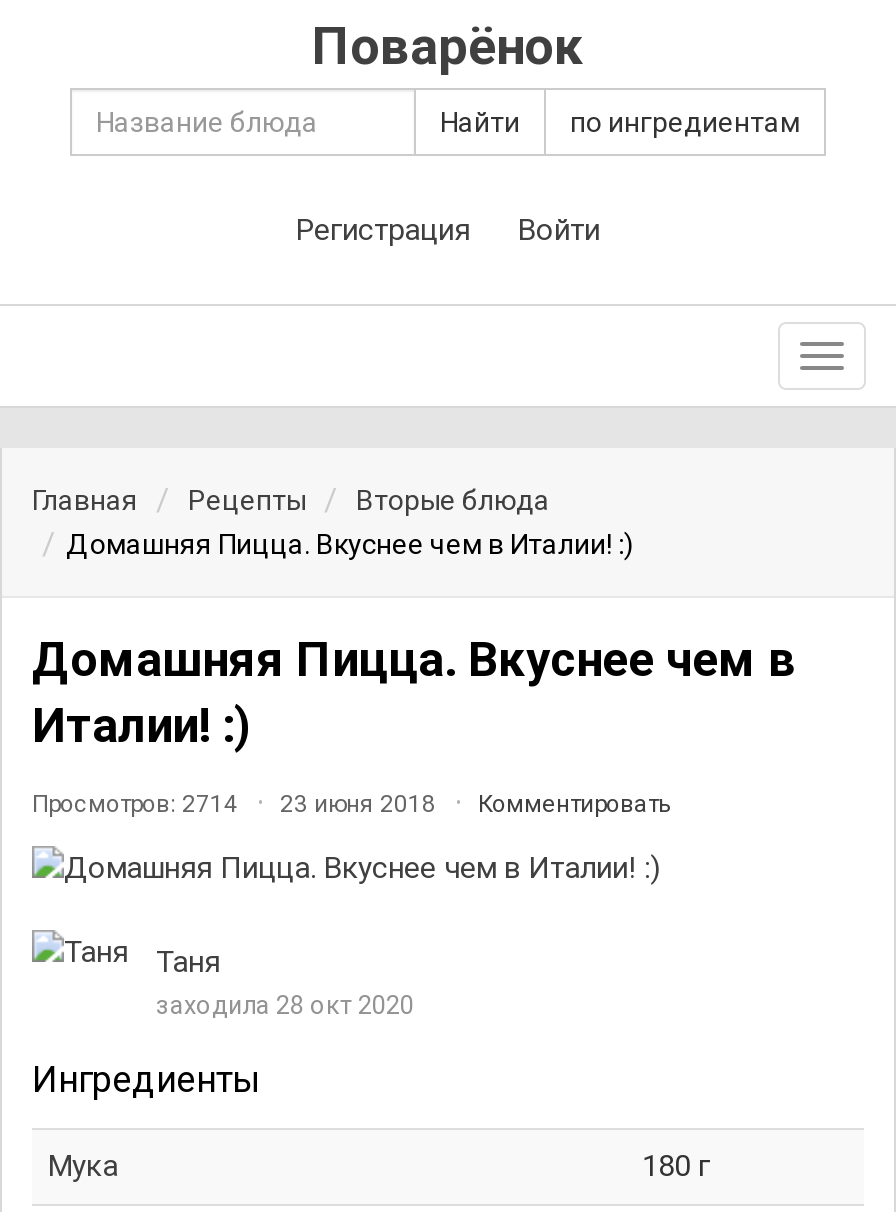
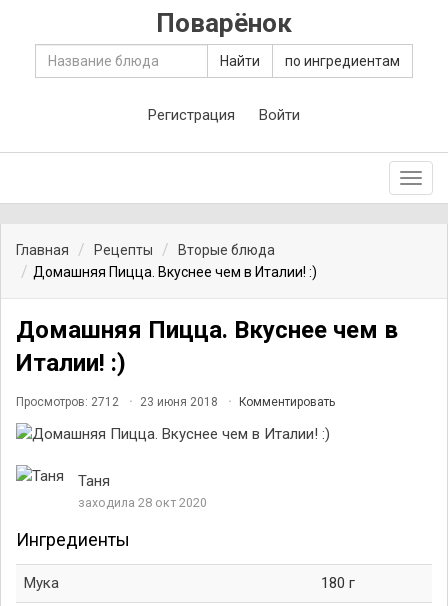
[32,790,670,818] Просмотров: 2714 23 июня 2018 Комментировать -> [16,395,335,409] Просмотров: 2712 23 июня 2018 Комментировать

